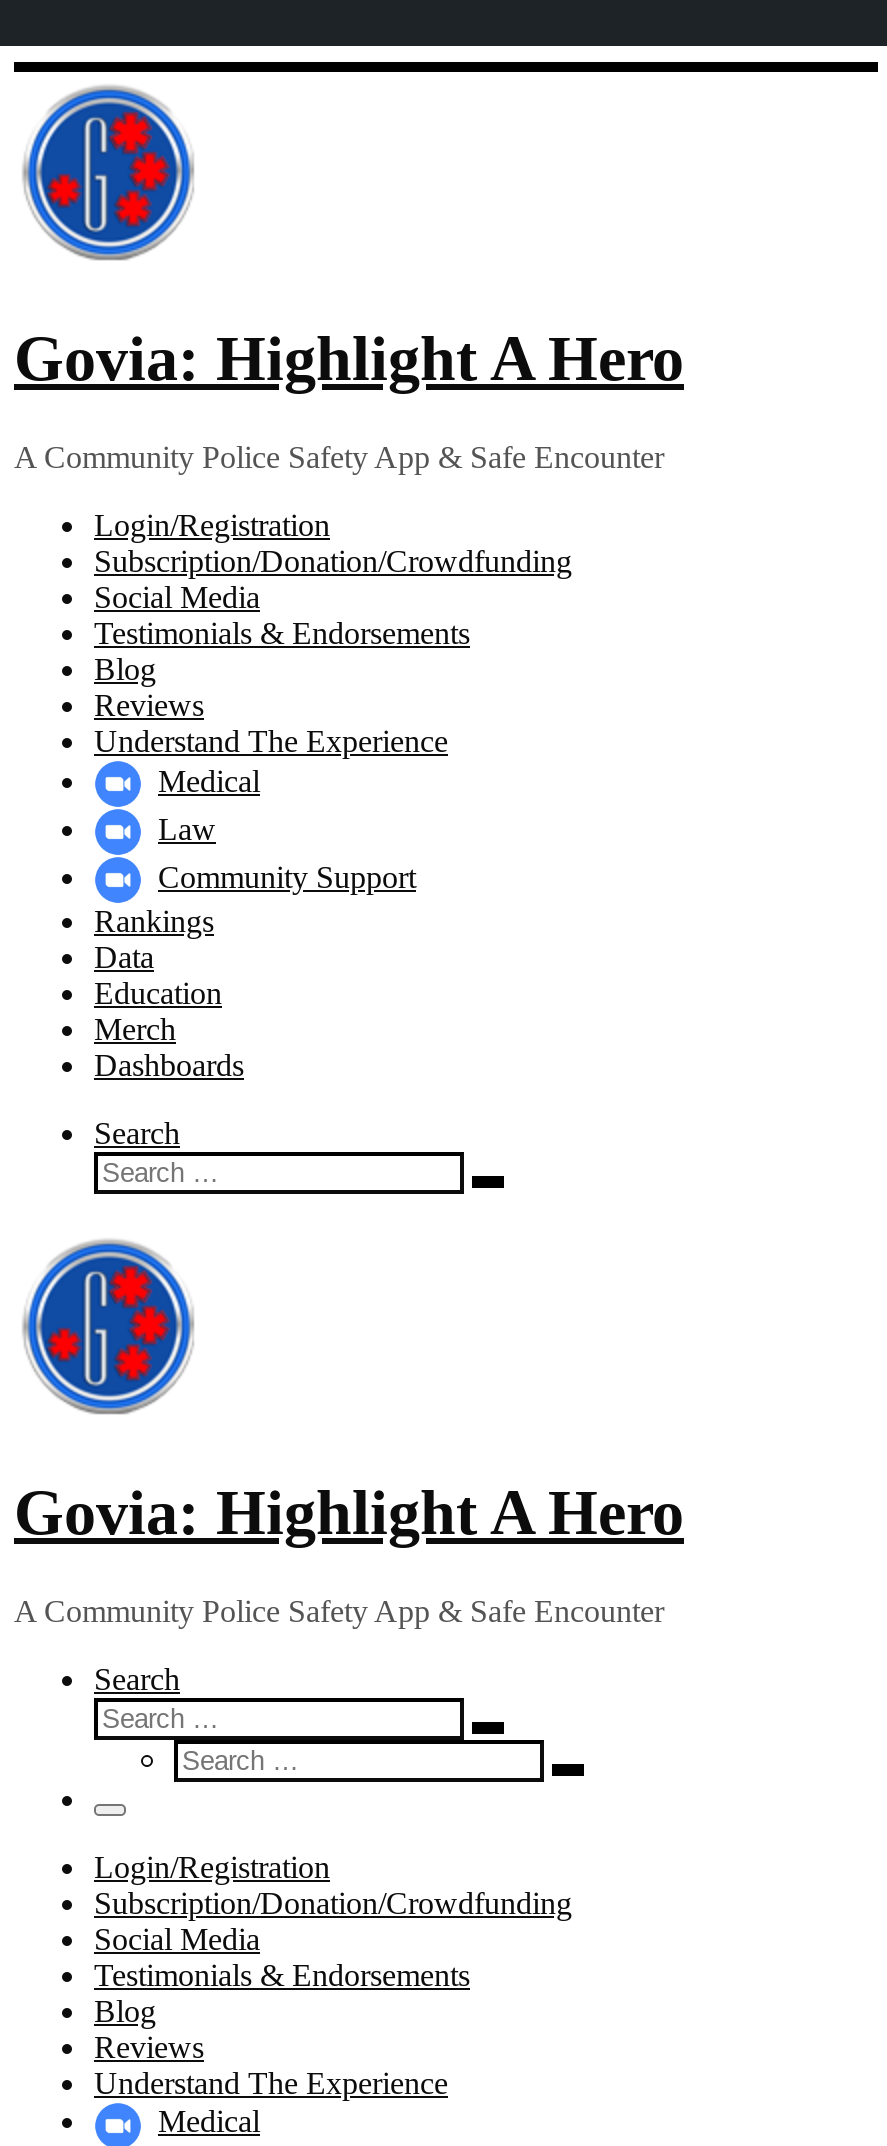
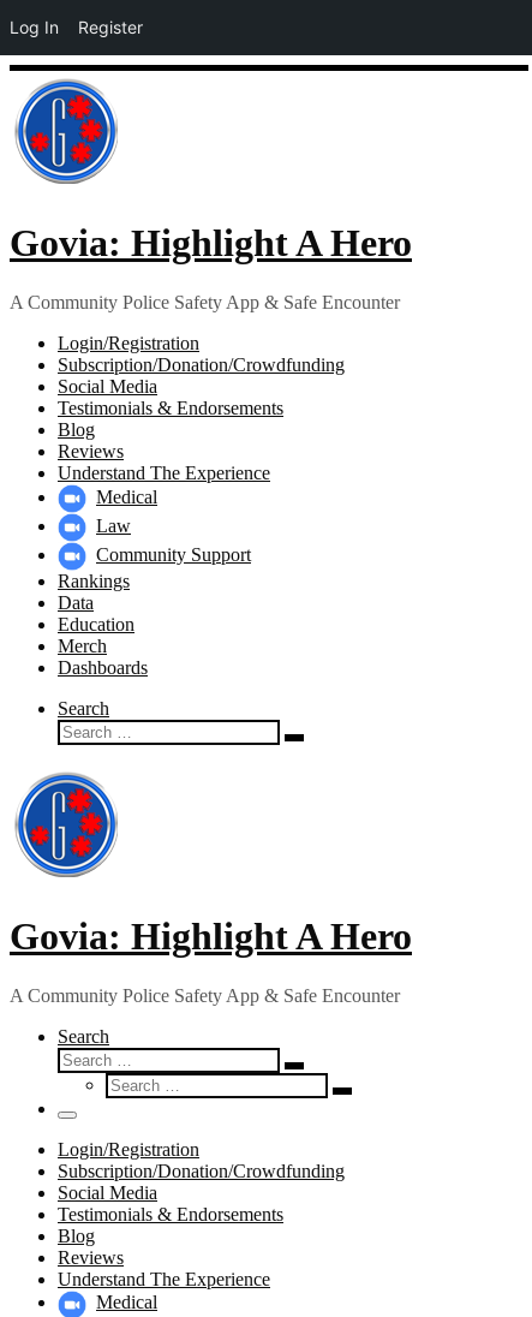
none -> [10,17,143,37] Log In | Register

